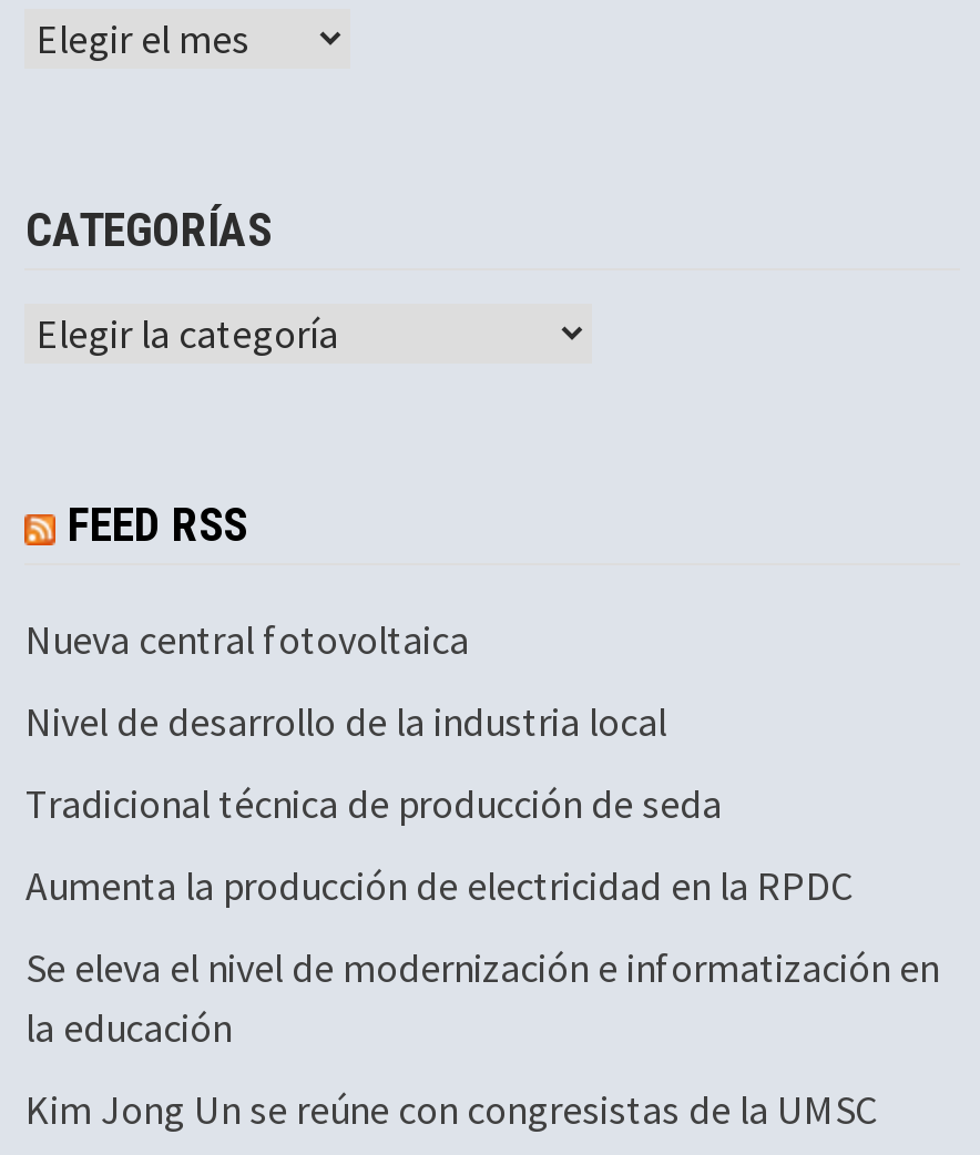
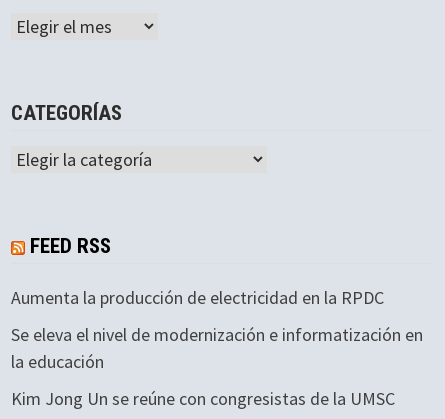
[25,614,721,829] Nueva central fotovoltaica | Nivel de desarrollo de la industria local | Tradicional técnica de producción de seda -> none

